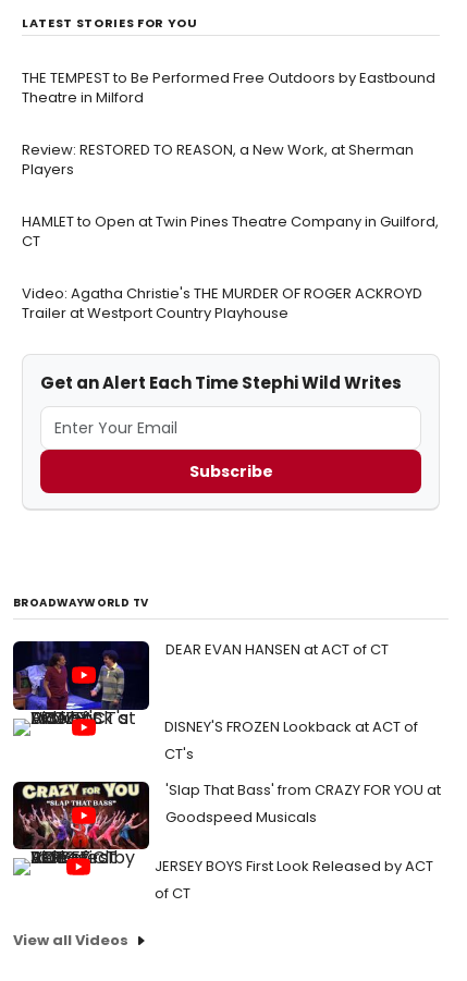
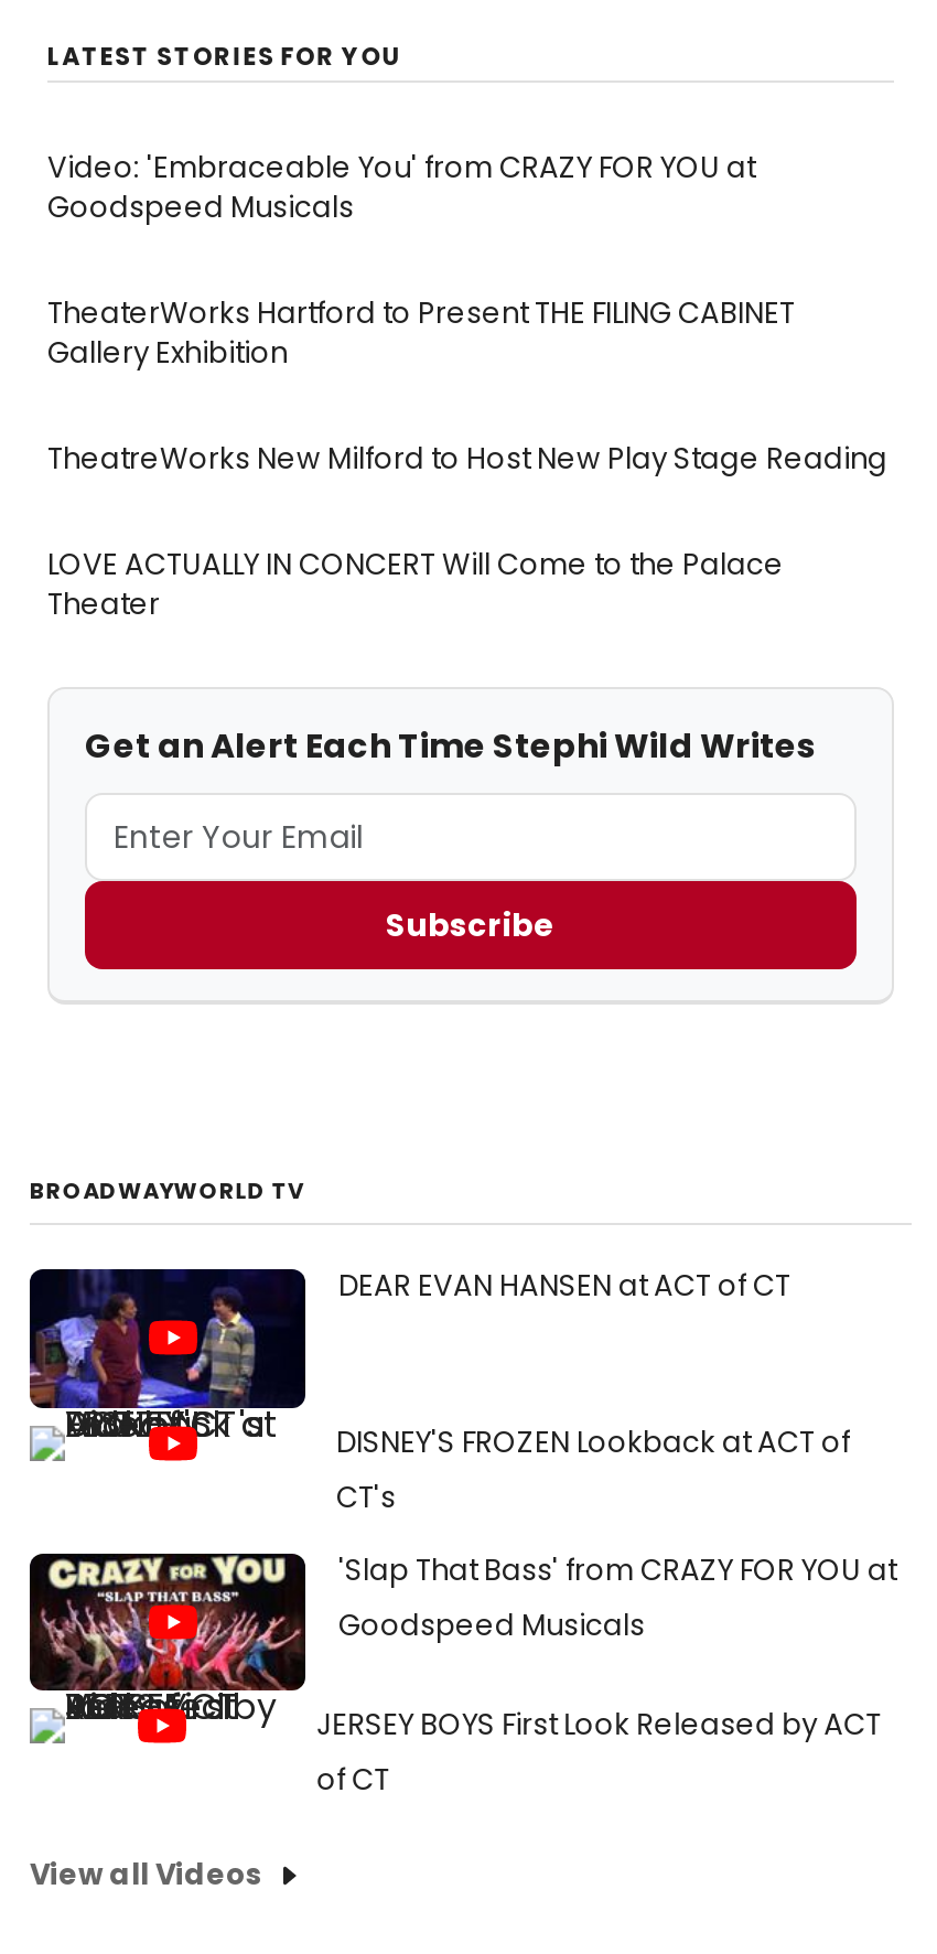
[22,68,435,108] THE TEMPEST to Be Performed Free Outdoors by Eastbound | Theatre in Milford -> [47,147,755,228] Video: 'Embraceable You' from CRAZY FOR YOU at | Goodspeed Musicals
[22,139,414,180] Review: RESTORED TO REASON, a New Work, at Sherman | Players -> [47,292,795,374] TheaterWorks Hartford to Present THE FILING CABINET | Gallery Exhibition
[22,211,439,252] HAMLET to Open at Twin Pines Theatre Company in Guilford, | CT -> [47,438,887,480] TheatreWorks New Milford to Host New Play Stage Reading
[22,283,422,323] Video: Agatha Christie's THE MURDER OF ROGER ACKROYD | Trailer at Westport Country Playhouse -> [47,544,784,625] LOVE ACTUALLY IN CONCERT Will Come to the Palace | Theater

